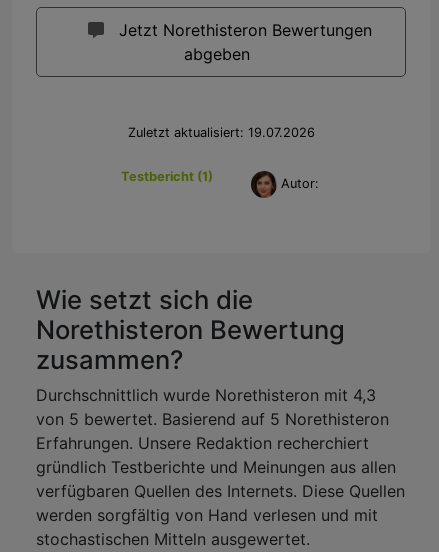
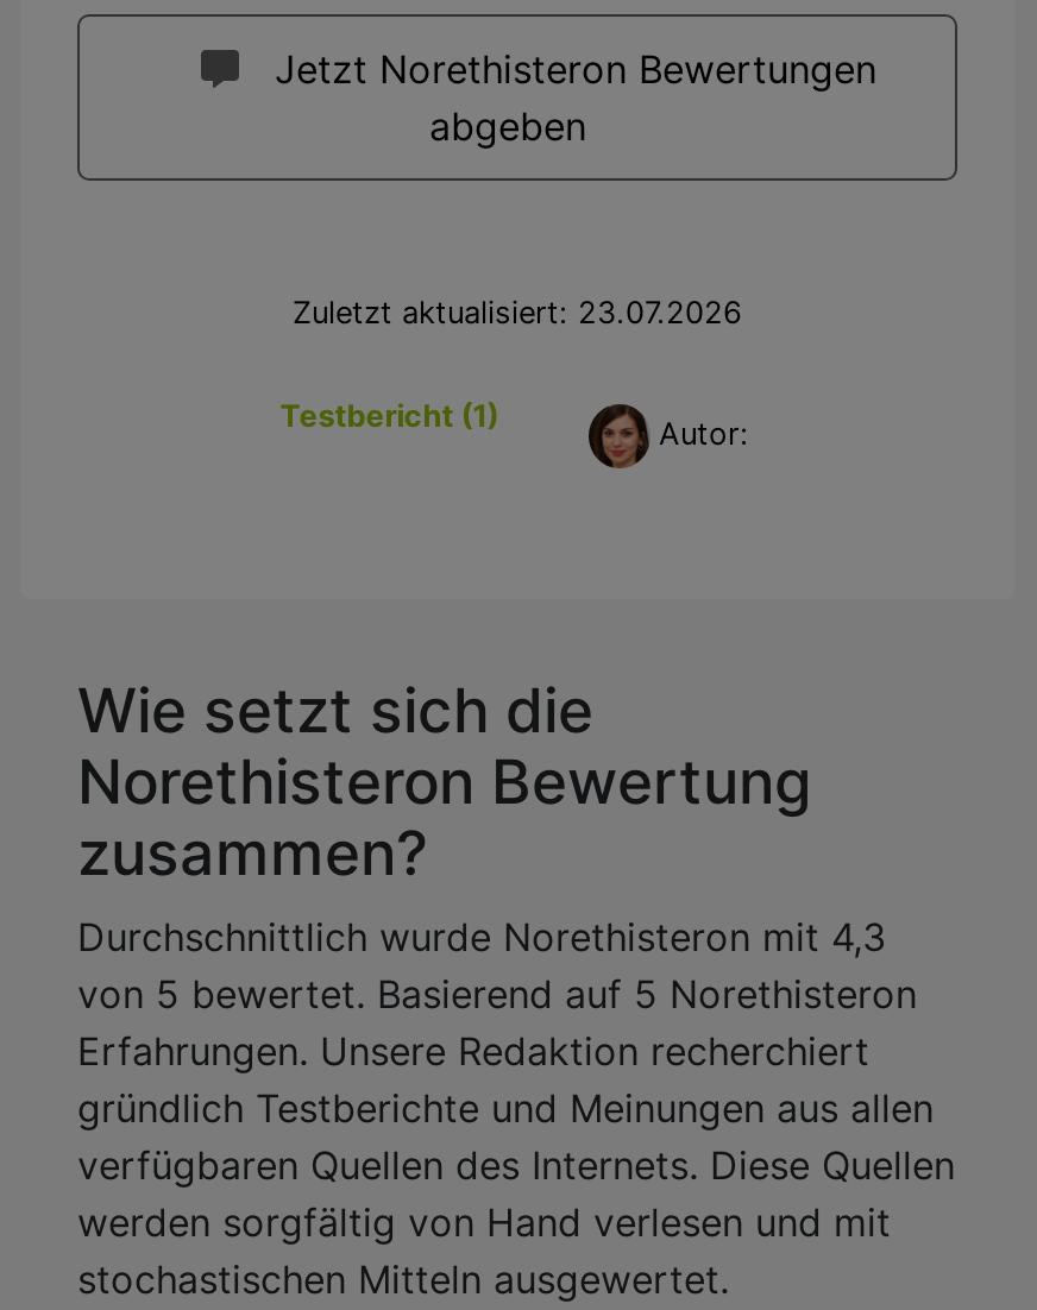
[127,125,314,140] Zuletzt aktualisiert: 19.07.2026 -> [293,295,742,330] Zuletzt aktualisiert: 23.07.2026

